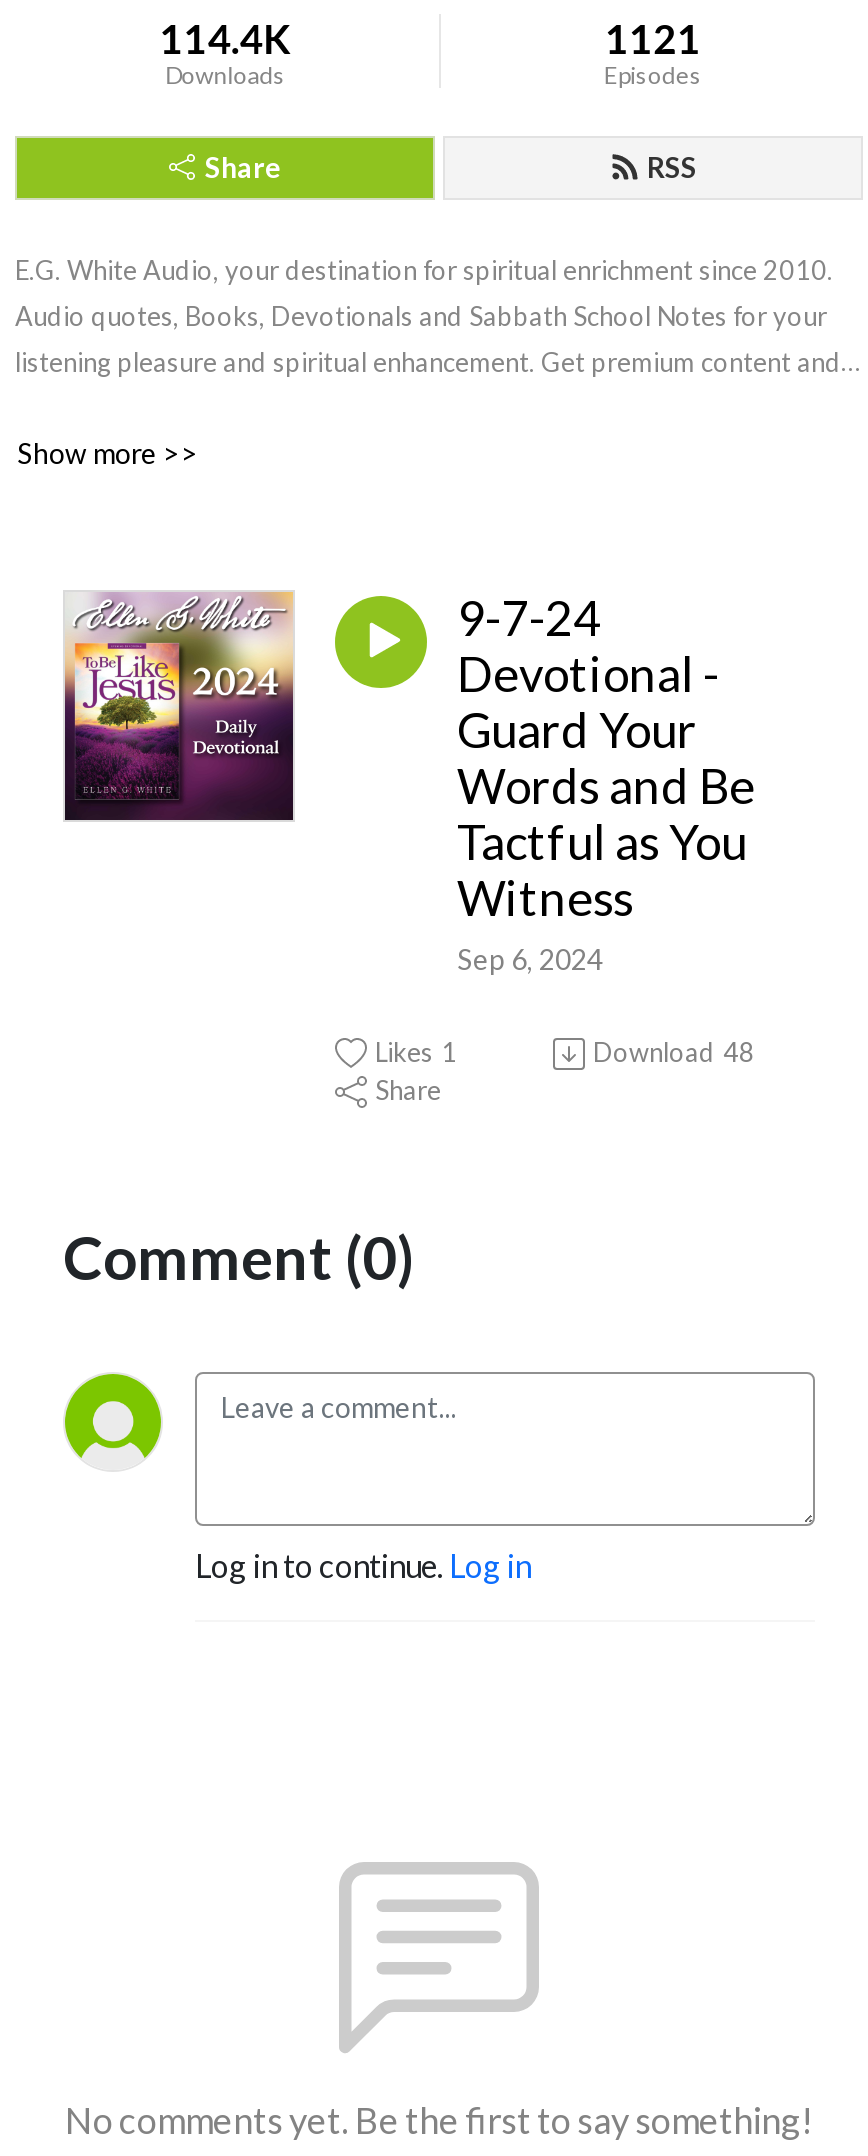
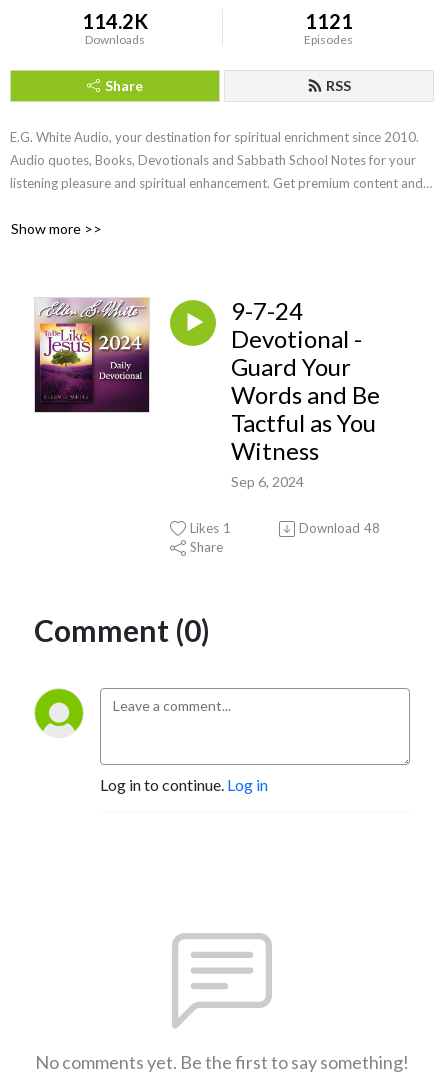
[159,13,291,61] 114.4K -> [82,8,148,32] 114.2K

